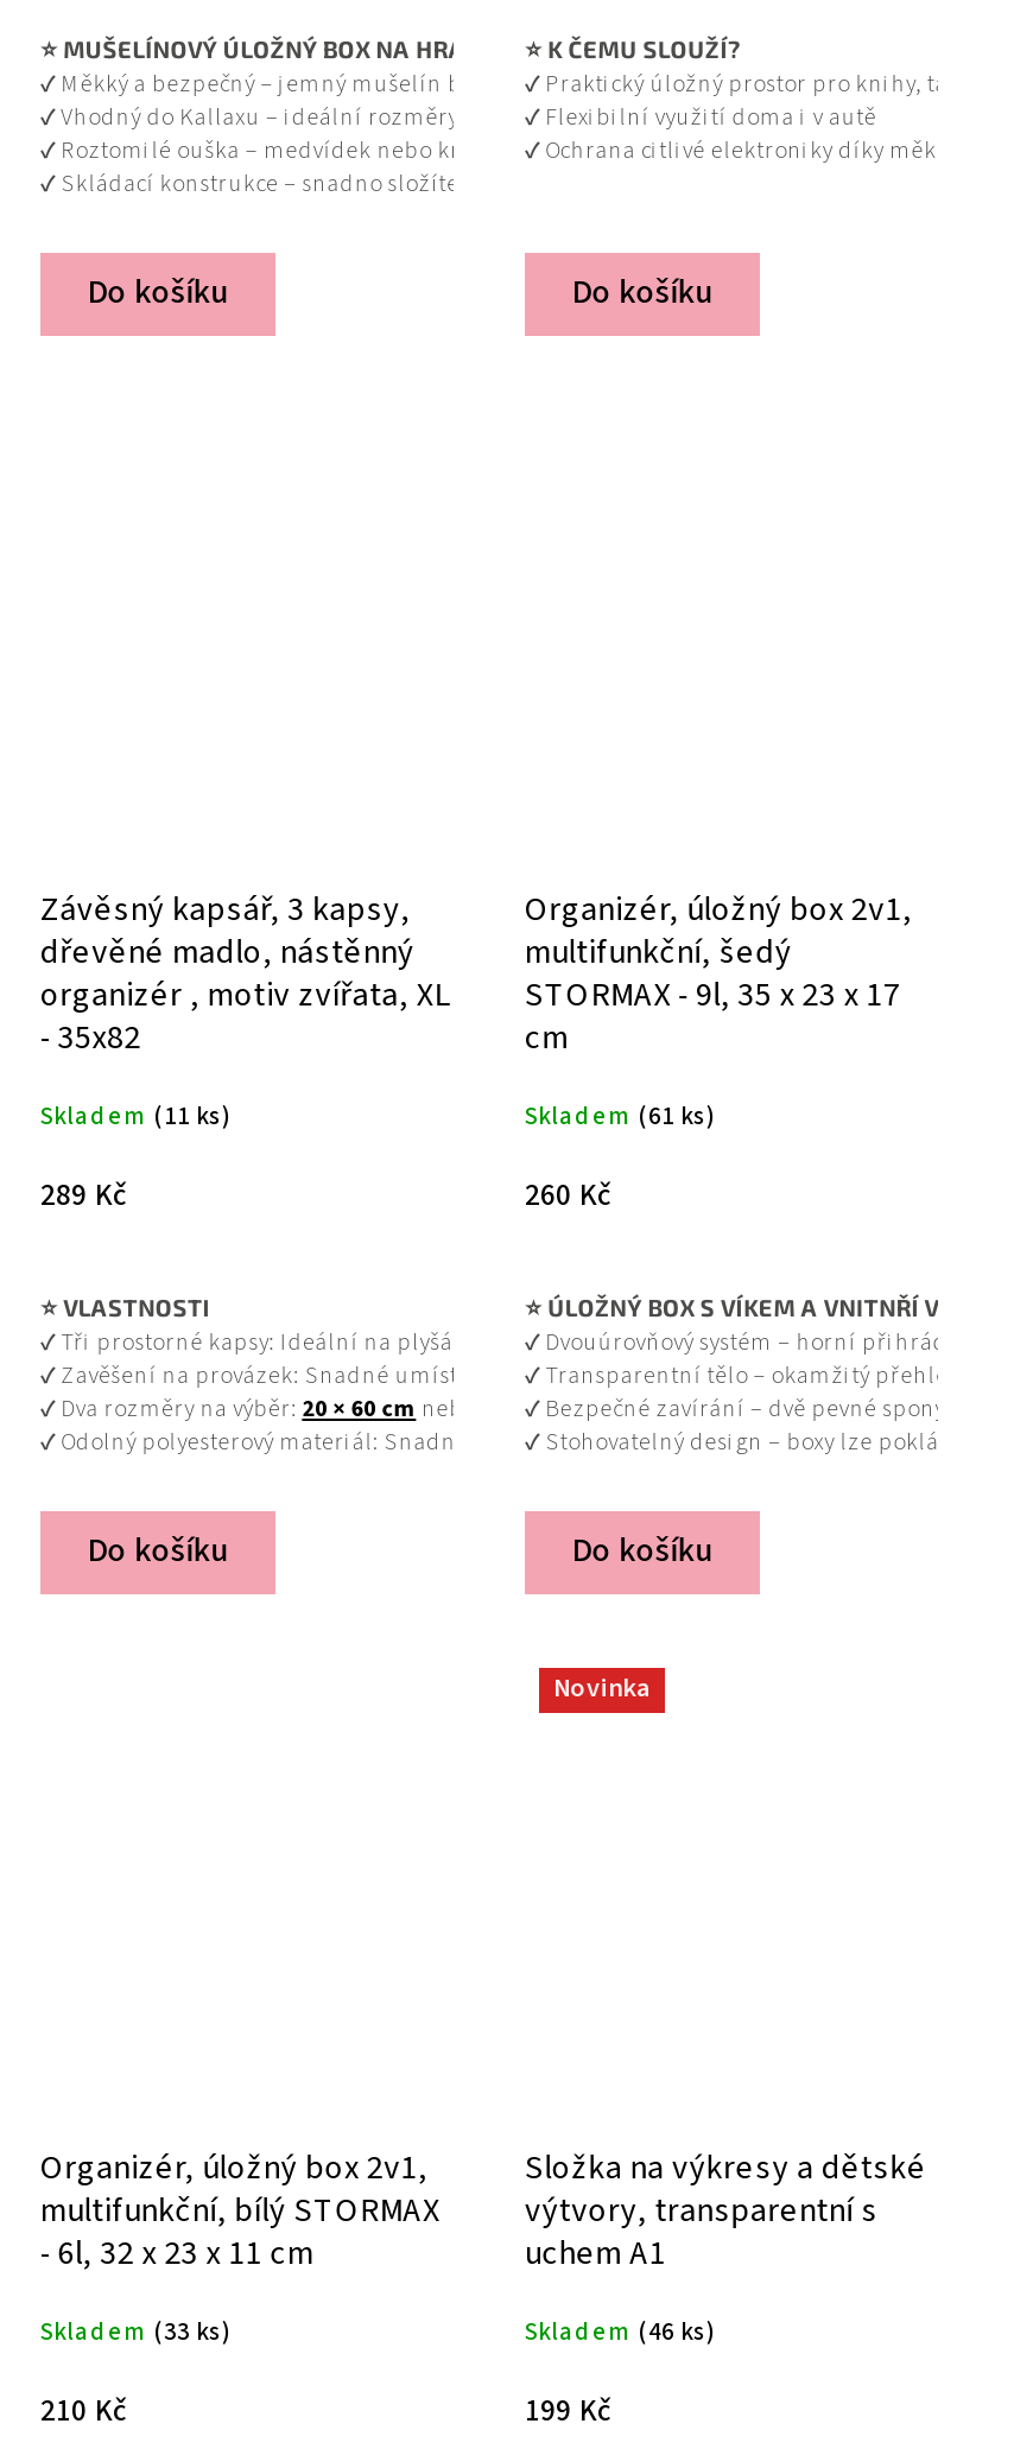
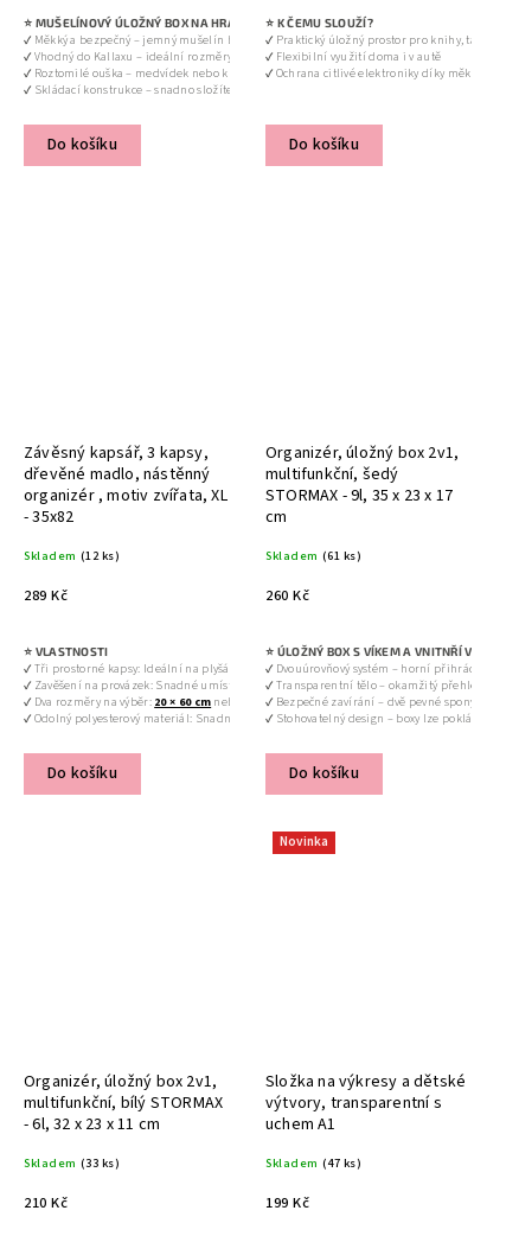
[40,1098,233,1134] Skladem (11 ks) -> [24,547,120,565] Skladem (12 ks)
[525,2314,717,2349] Skladem (46 ks) -> [265,1154,361,1172] Skladem (47 ks)

